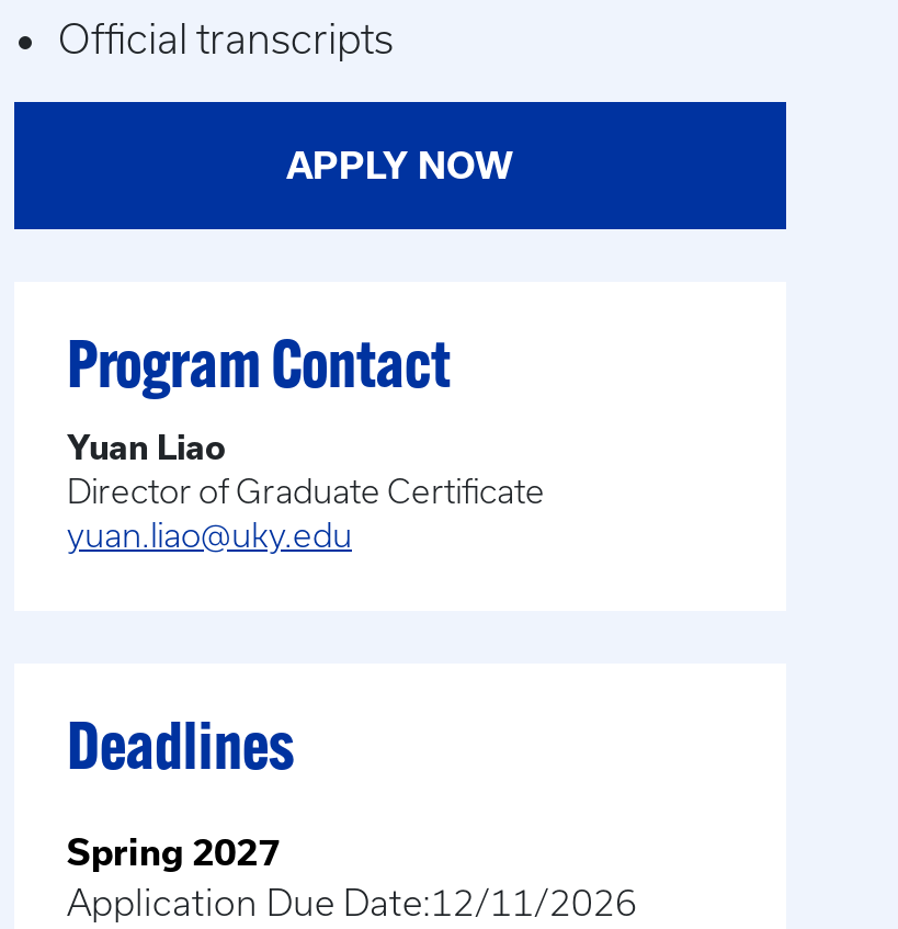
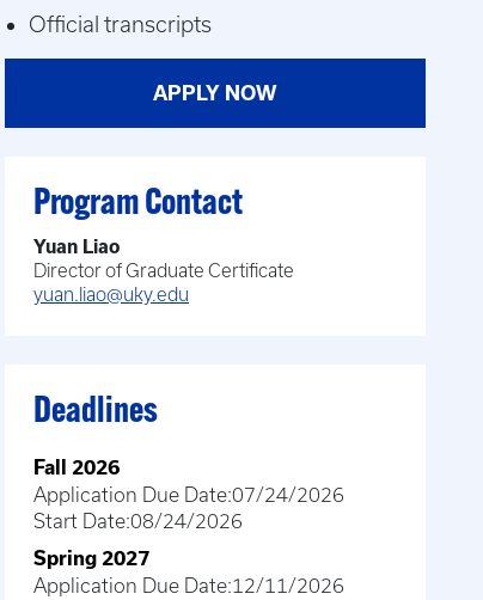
none -> [33,456,344,531] Fall 2026 | Application Due Date:07/24/2026 | Start Date:08/24/2026

